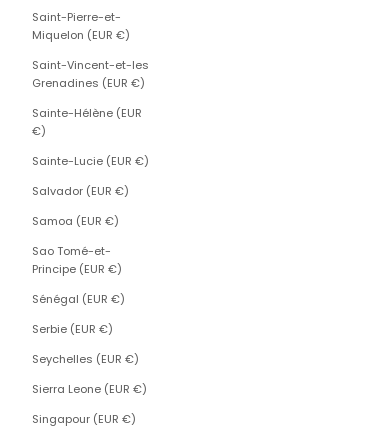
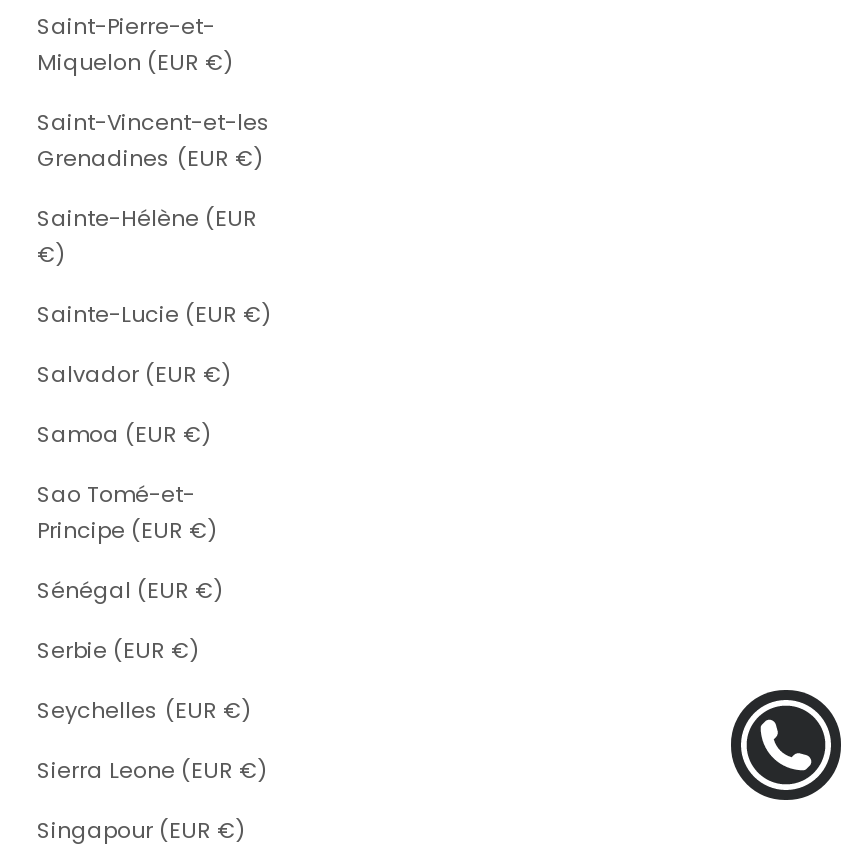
none -> [729,688,843,802] [image]

